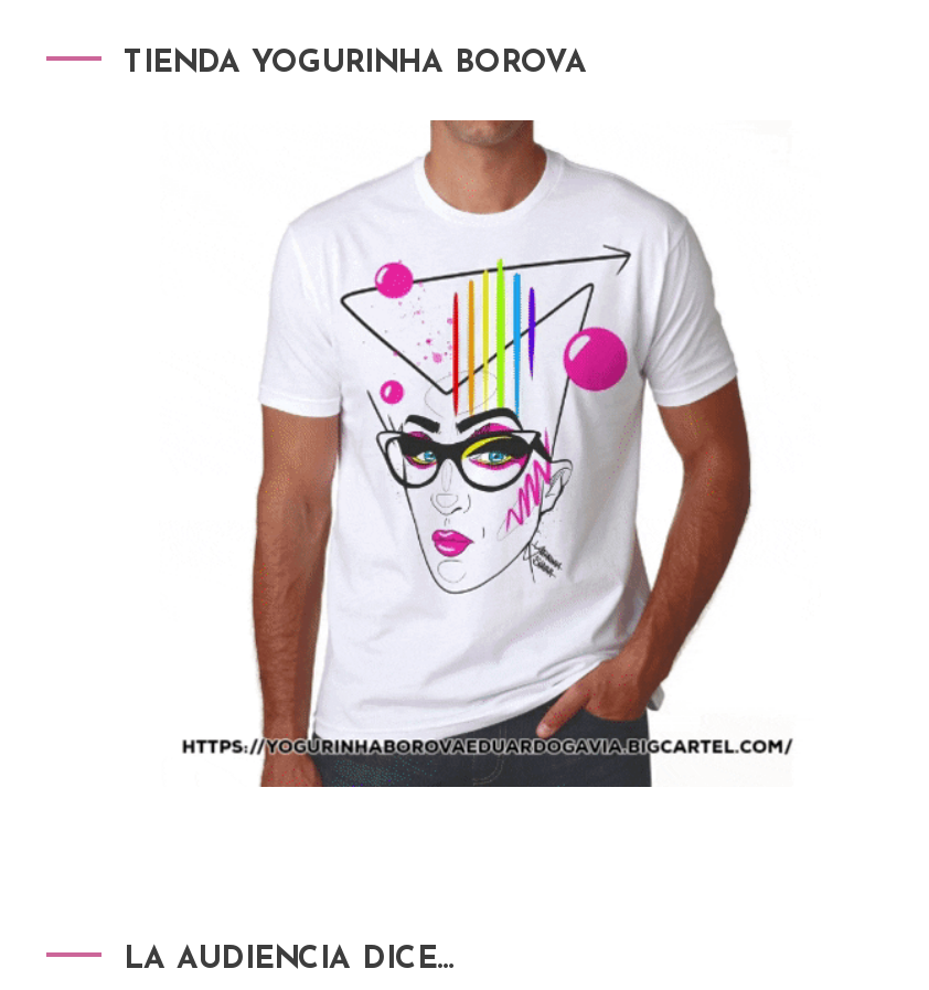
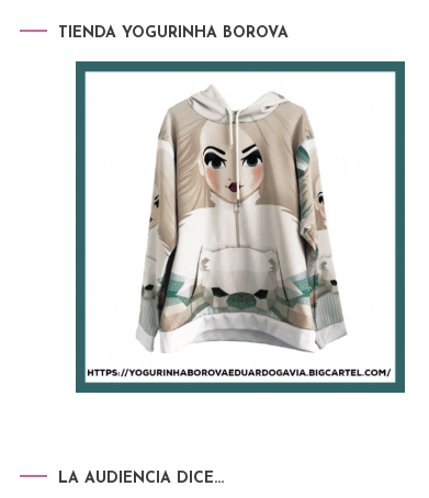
[159,118,821,789] [image] -> [75,60,406,394] [image]

